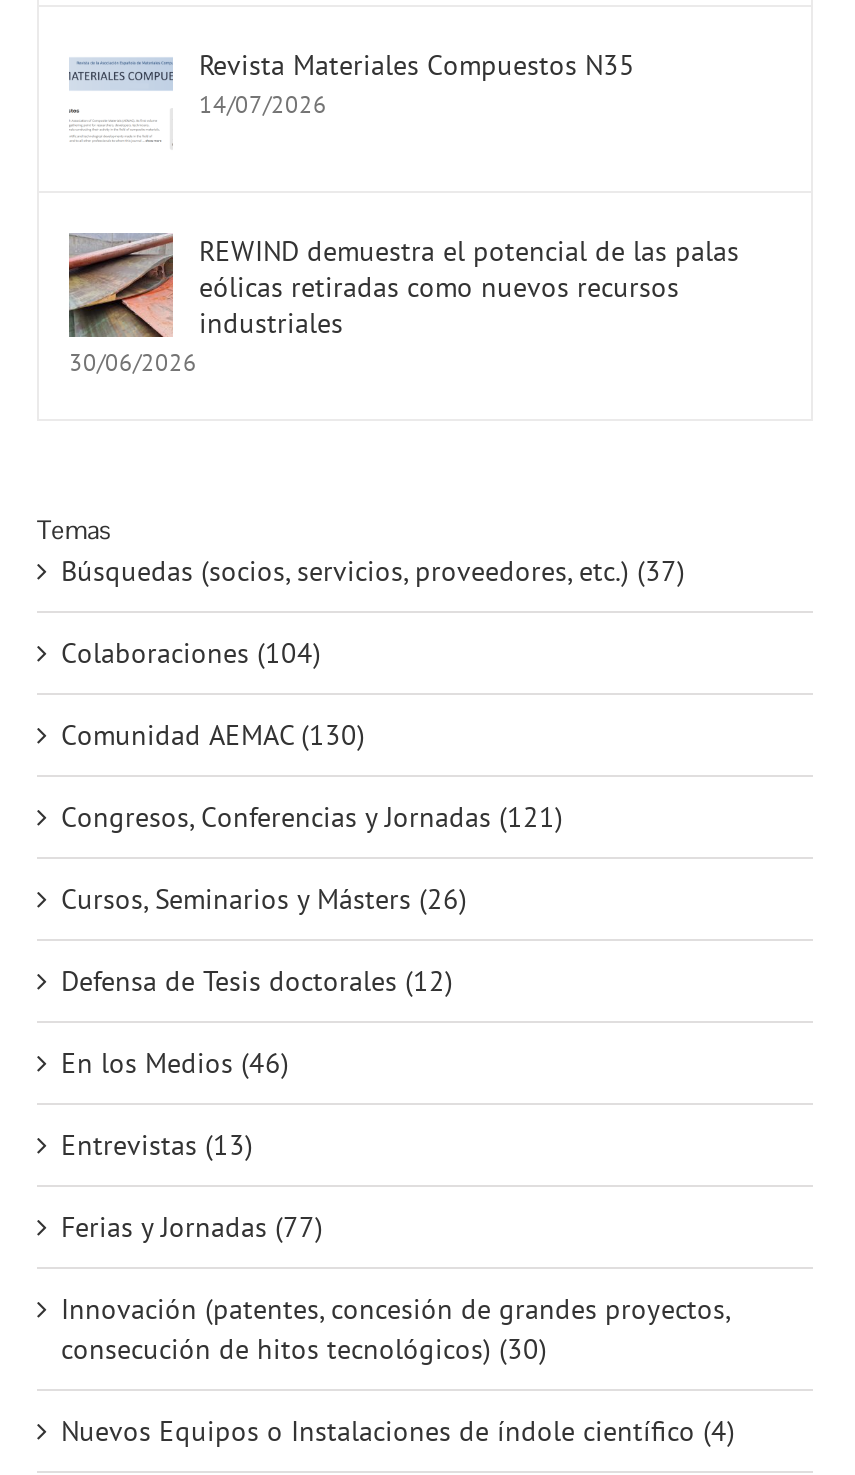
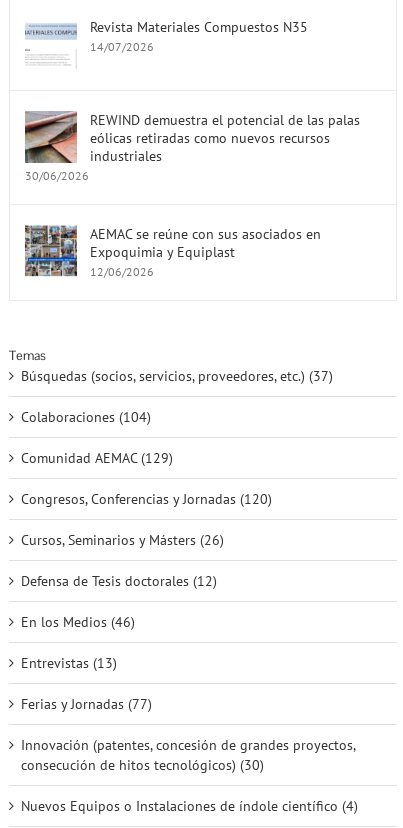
none -> [24,224,321,279] [image] | AEMAC se reúne con sus asociados en | Expoquimia y Equiplast | 12/06/2026
[61,717,365,753] Comunidad AEMAC (130) -> [21,449,173,467] Comunidad AEMAC (129)
[61,799,563,835] Congresos, Conferencias y Jornadas (121) -> [21,490,272,508] Congresos, Conferencias y Jornadas (120)

